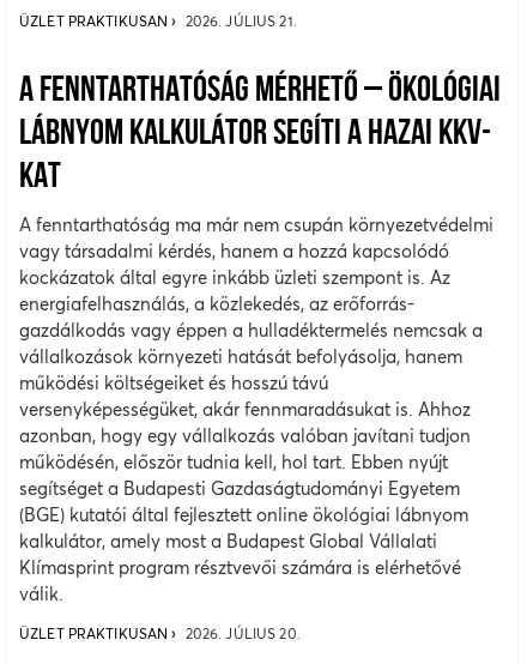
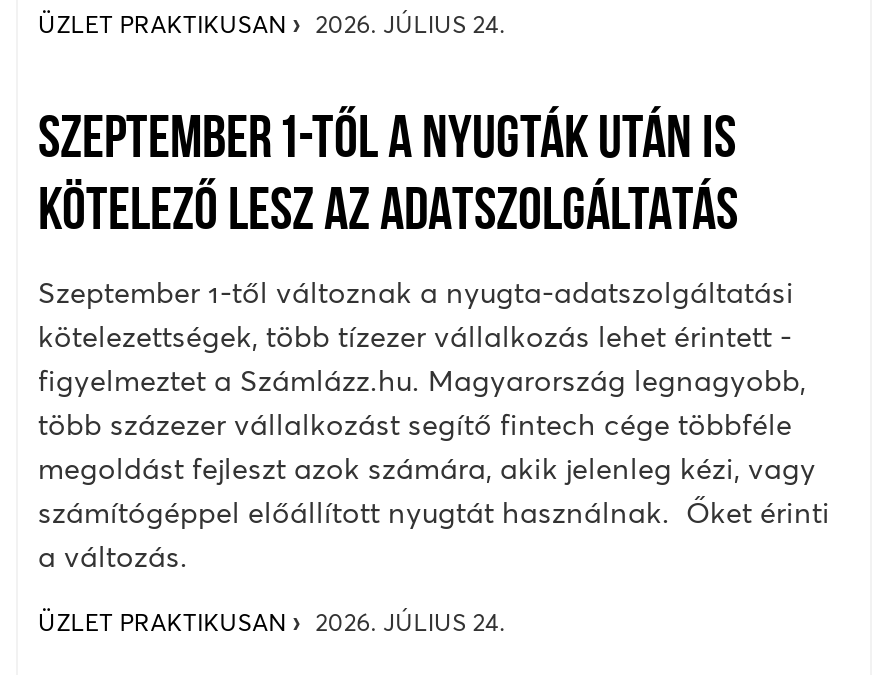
[19,12,297,29] ÜZLET PRAKTIKUSAN 2026. JÚLIUS 21. -> [38,8,506,38] ÜZLET PRAKTIKUSAN 2026. JÚLIUS 24.
[19,73,501,196] A FENNTARTHATÓSÁG MÉRHETŐ – ÖKOLÓGIAI | LÁBNYOM KALKULÁTOR SEGÍTI A HAZAI KKV- | KAT -> [38,110,738,244] SZEPTEMBER 1-TŐL A NYUGTÁK UTÁN IS | KÖTELEZŐ LESZ AZ ADATSZOLGÁLTATÁS
[19,214,493,604] A fenntarthatóság ma már nem csupán környezetvédelmi | vagy társadalmi kérdés, hanem a hozzá kapcsolódó | kockázatok által egyre inkább üzleti szempont is. Az | energiafelhasználás, a közlekedés, az erőforrás- | gazdálkodás vagy éppen a hulladéktermelés nemcsak a | vállalkozások környezeti hatását befolyásolja, hanem | működési költségeiket és hosszú távú | versenyképességüket, akár fennmaradásukat is. Ahhoz | azonban, hogy egy vállalkozás valóban javítani tudjon | működésén, először tudnia kell, hol tart. Ebben nyújt | segítséget a Budapesti Gazdaságtudományi Egyetem | (BGE) kutatói által fejlesztett online ökológiai lábnyom | kalkulátor, amely most a Budapest Global Vállalati | Klímasprint program résztvevői számára is elérhetővé | válik. -> [38,274,830,572] Szeptember 1-től változnak a nyugta-adatszolgáltatási | kötelezettségek, több tízezer vállalkozás lehet érintett - | figyelmeztet a Számlázz.hu. Magyarország legnagyobb, | több százezer vállalkozást segítő fintech cége többféle | megoldást fejleszt azok számára, akik jelenleg kézi, vagy | számítógéppel előállított nyugtát használnak. Őket érinti | a változás.
[19,624,300,642] ÜZLET PRAKTIKUSAN 2026. JÚLIUS 20. -> [38,607,506,637] ÜZLET PRAKTIKUSAN 2026. JÚLIUS 24.

